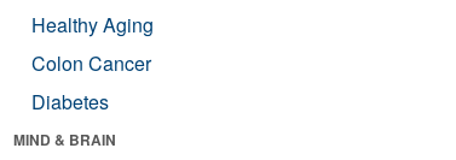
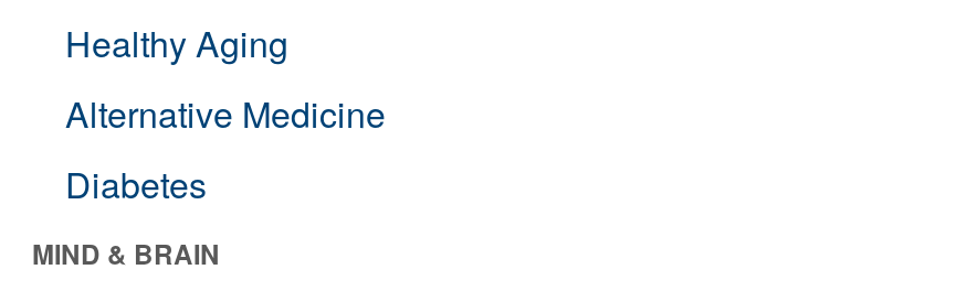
[31,49,151,77] Colon Cancer -> [65,88,386,138] Alternative Medicine

